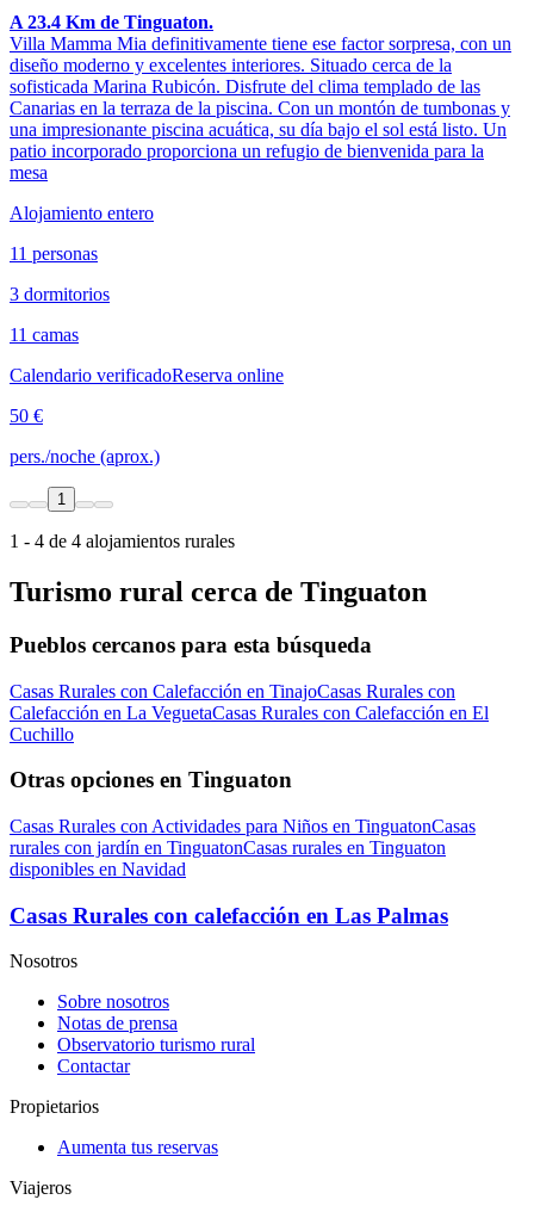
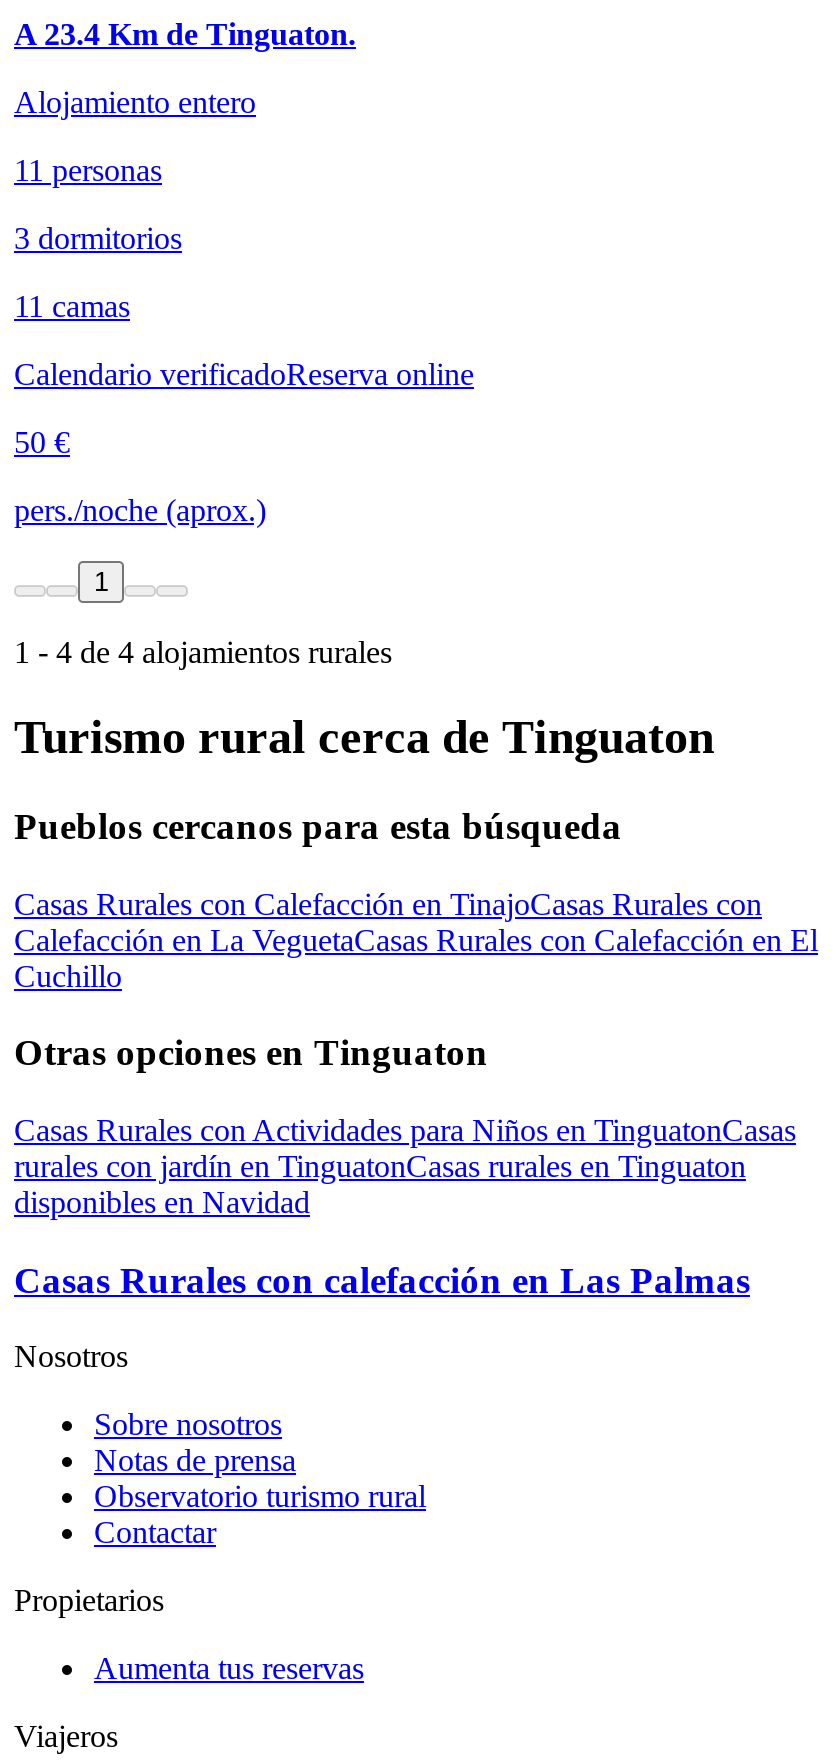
[10,33,511,183] Villa Mamma Mia definitivamente tiene ese factor sorpresa, con un | diseño moderno y excelentes interiores. Situado cerca de la | sofisticada Marina Rubicón. Disfrute del clima templado de las | Canarias en la terraza de la piscina. Con un montón de tumbonas y | una impresionante piscina acuática, su día bajo el sol está listo. Un | patio incorporado proporciona un refugio de bienvenida para la | mesa -> none

